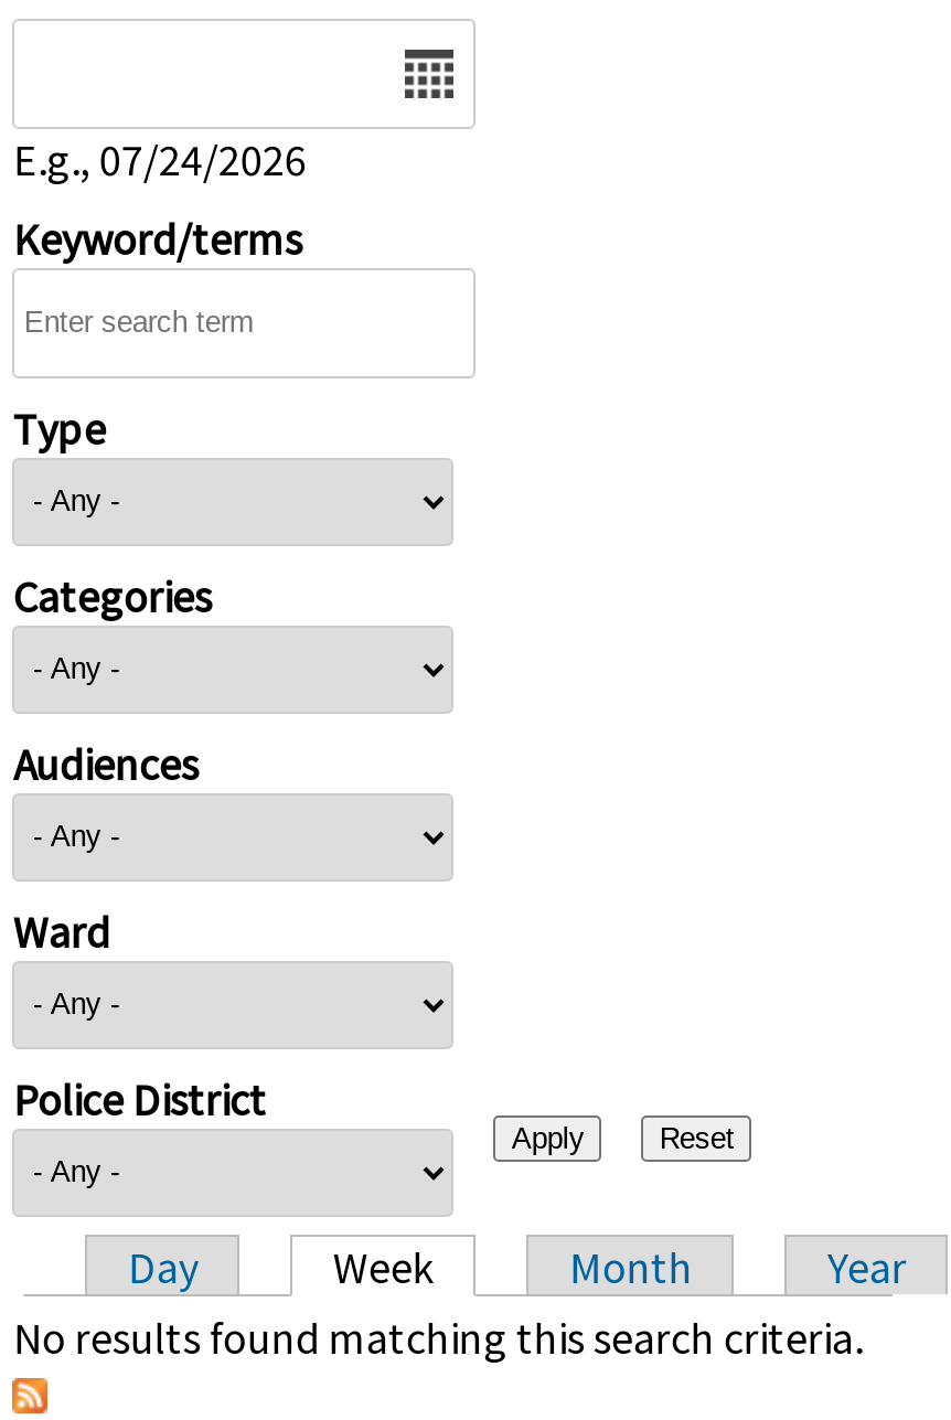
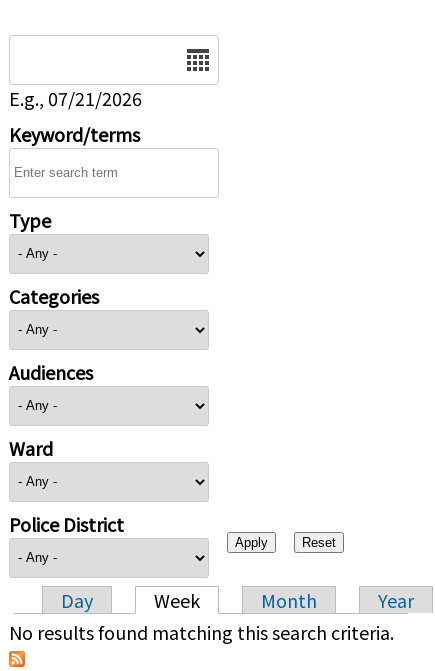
[13,128,306,185] E.g., 07/24/2026 -> [9,84,142,110] E.g., 07/21/2026

